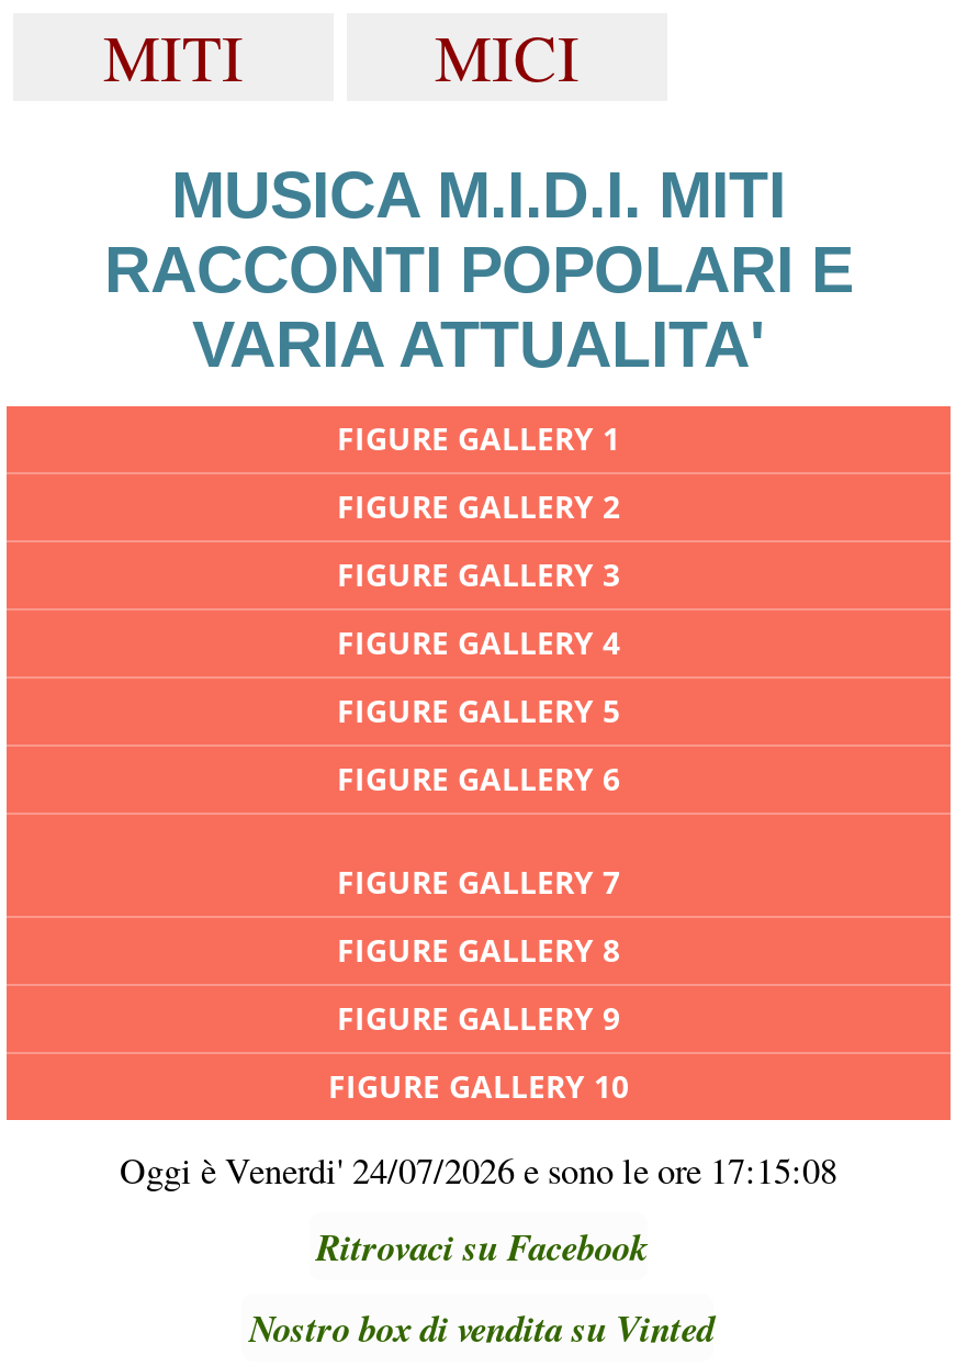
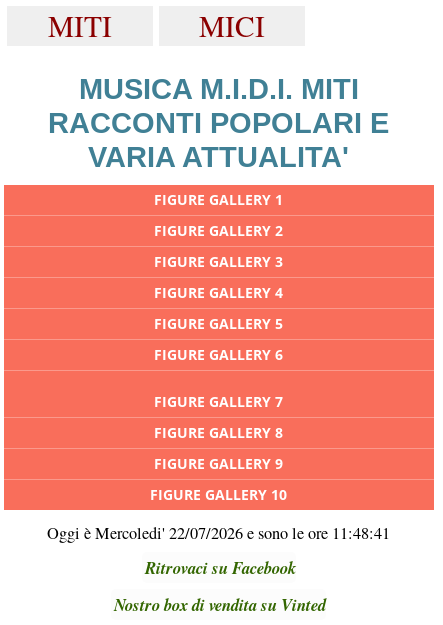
[120,1146,837,1194] Oggi è Venerdi' 24/07/2026 e sono le ore 17:15:08 -> [47,522,390,544] Oggi è Mercoledi' 22/07/2026 e sono le ore 11:48:41

